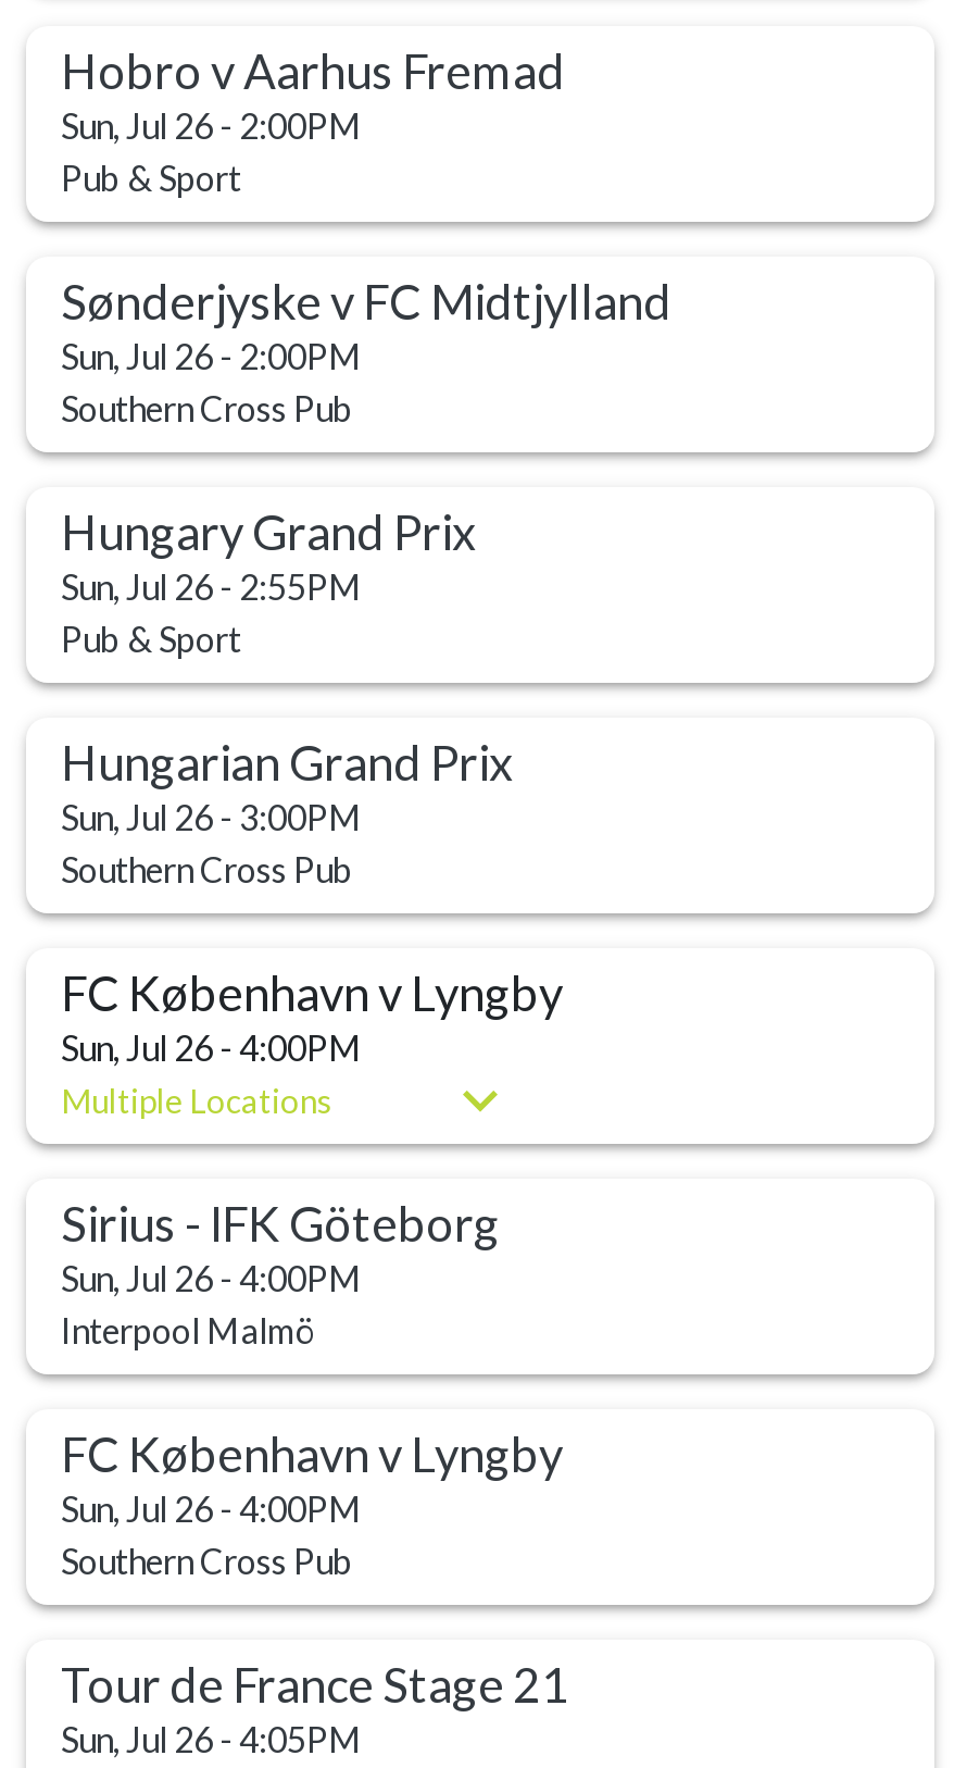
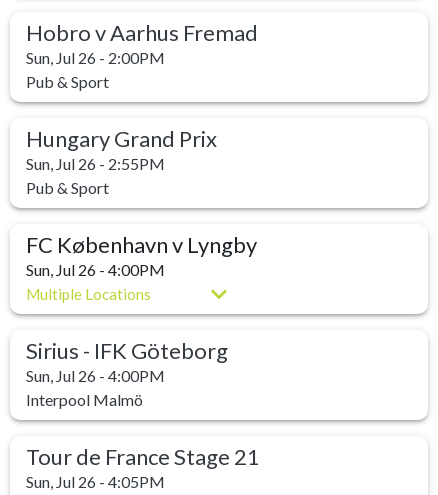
[61,272,671,428] Sønderjyske v FC Midtjylland | Sun, Jul 26 - 2:00PM | Southern Cross Pub -> none
[61,733,513,889] Hungarian Grand Prix | Sun, Jul 26 - 3:00PM | Southern Cross Pub -> none
[61,1424,563,1581] FC København v Lyngby | Sun, Jul 26 - 4:00PM | Southern Cross Pub -> none

